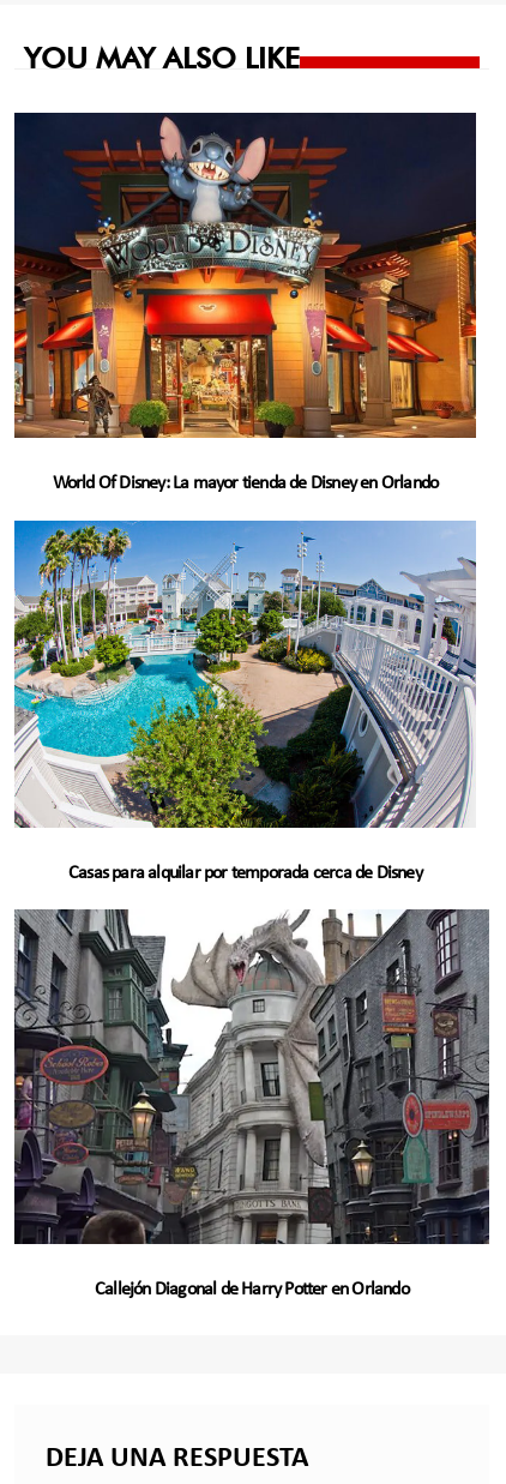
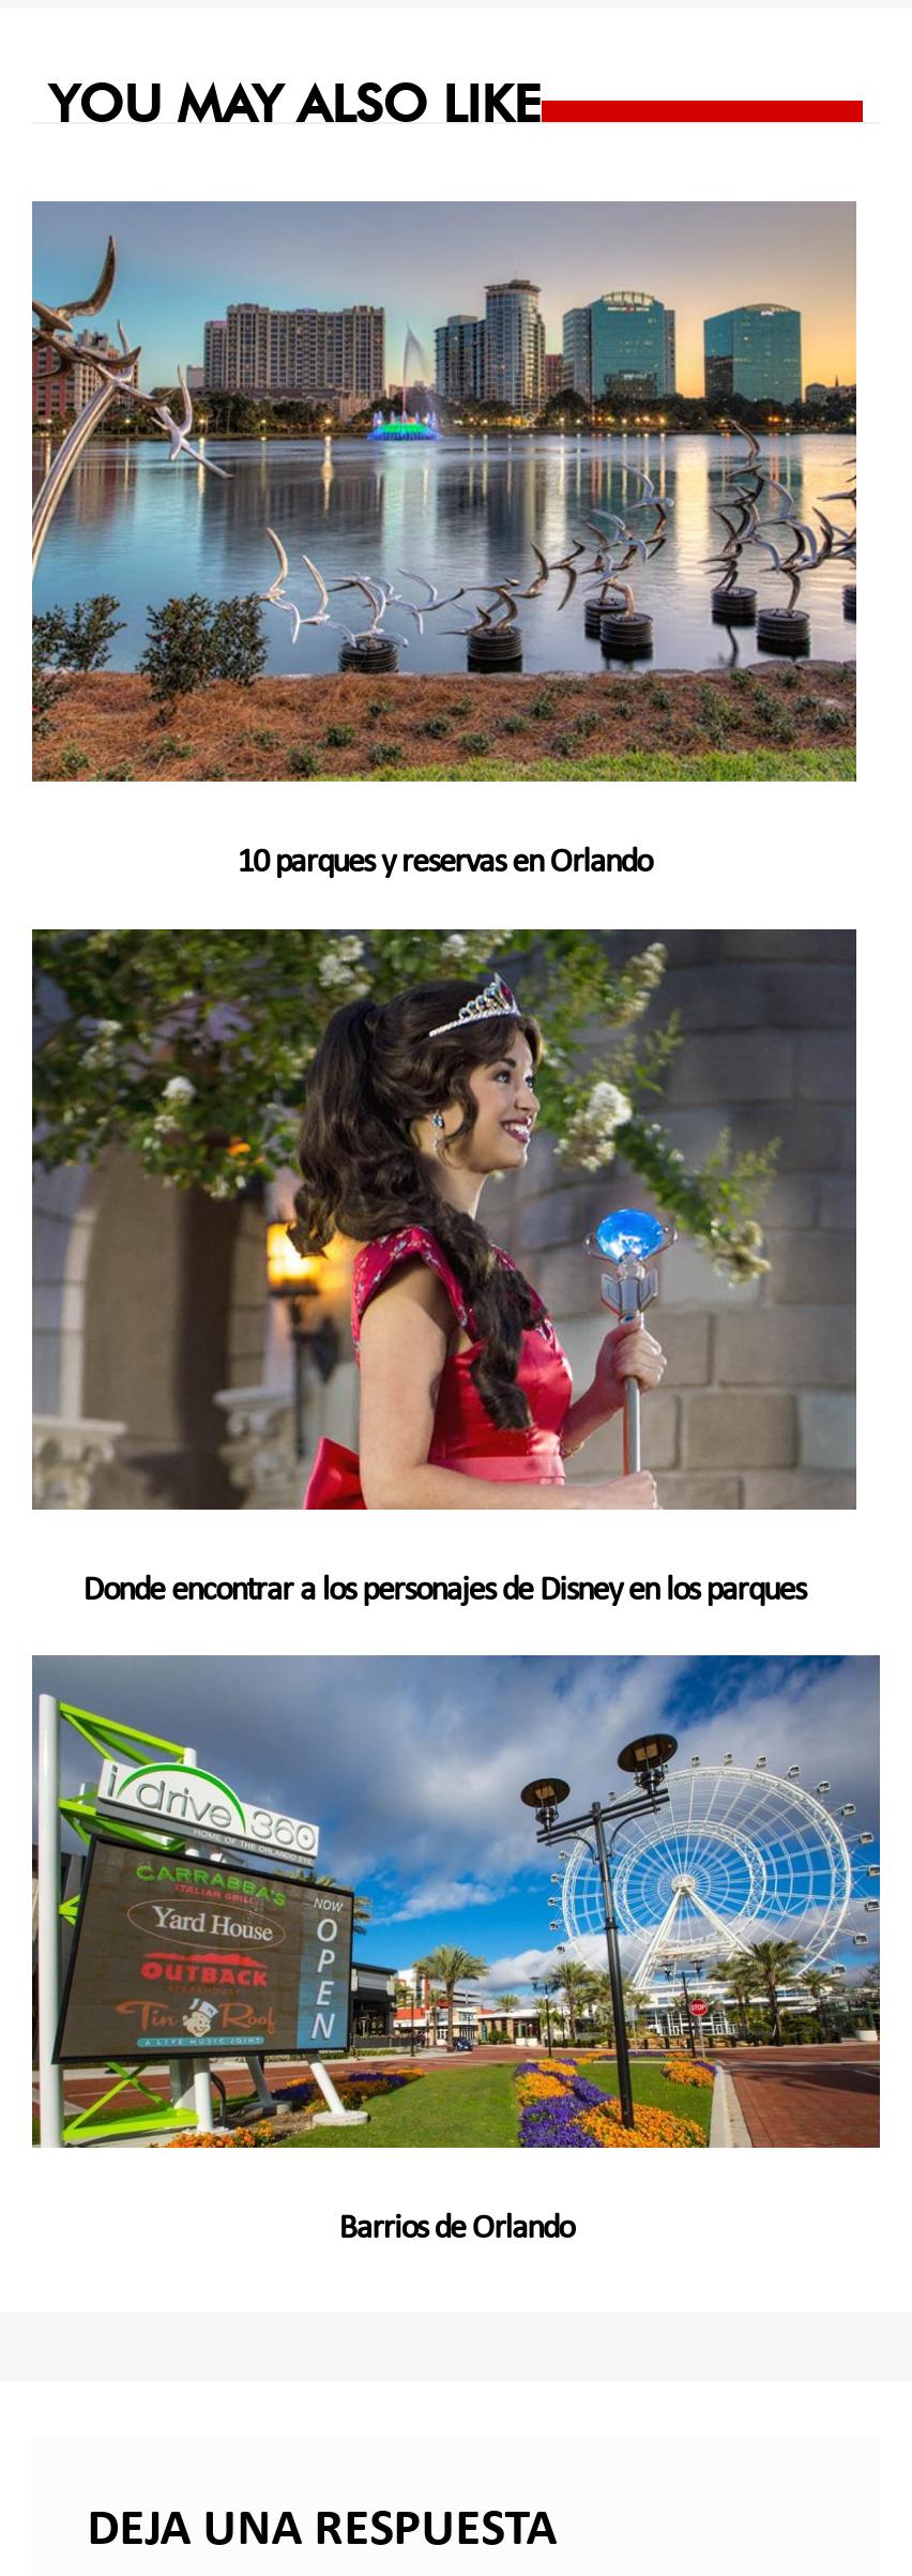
[13,113,477,493] [image] | World Of Disney: La mayor tienda de Disney en Orlando -> [30,203,858,880] [image] | 10 parques y reservas en Orlando
[13,519,476,882] [image] | Casas para alquilar por temporada cerca de Disney -> [30,927,858,1608] [image] | Donde encontrar a los personajes de Disney en los parques
[13,908,490,1299] [image] | Callejón Diagonal de Harry Potter en Orlando -> [30,1623,882,2246] [image] | Barrios de Orlando

